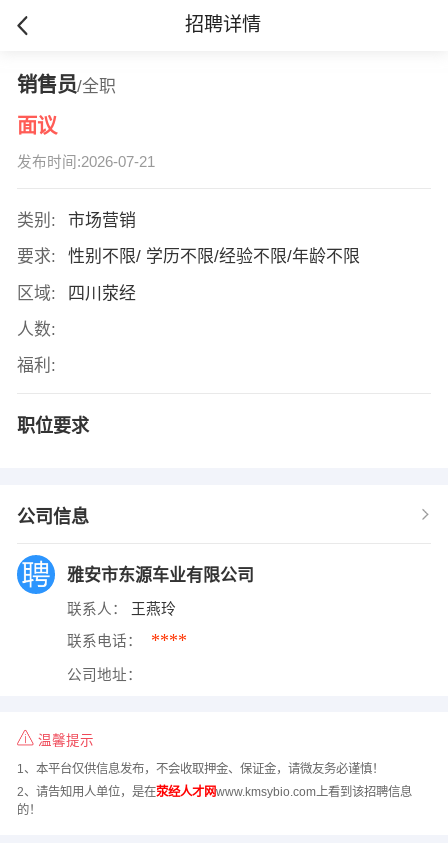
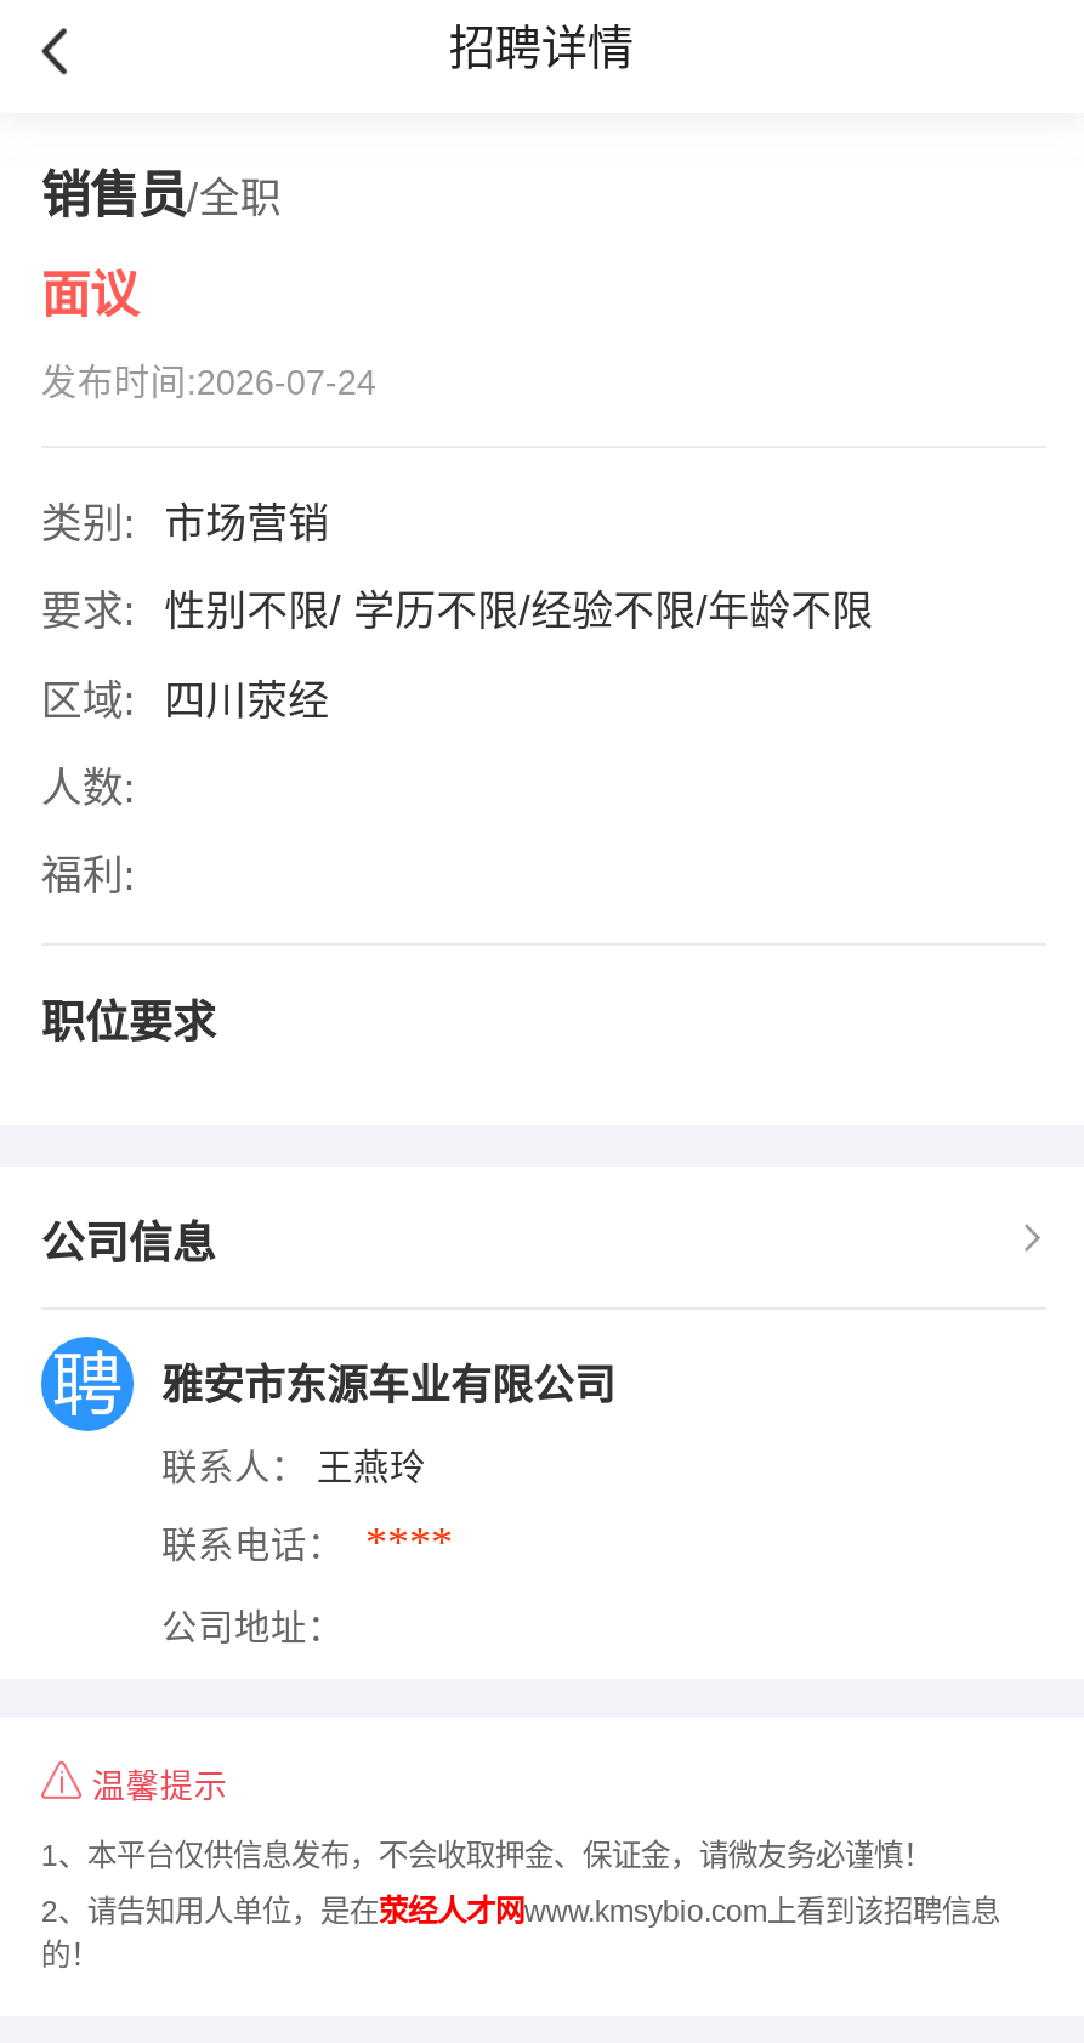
[17,154,155,170] 发布时间:2026-07-21 -> [41,363,376,402] 发布时间:2026-07-24

